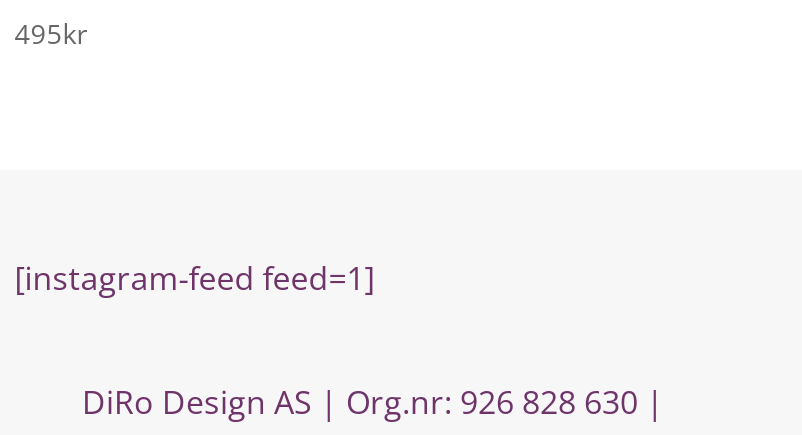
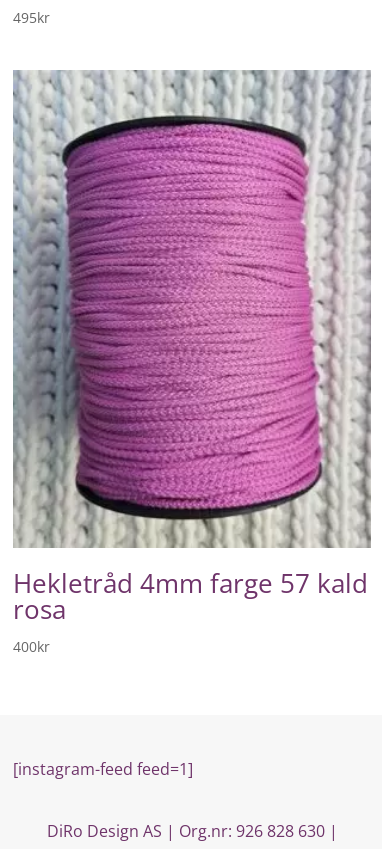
none -> [12,69,372,656] [image] | Hekletråd 4mm farge 57 kald | rosa | 400kr

